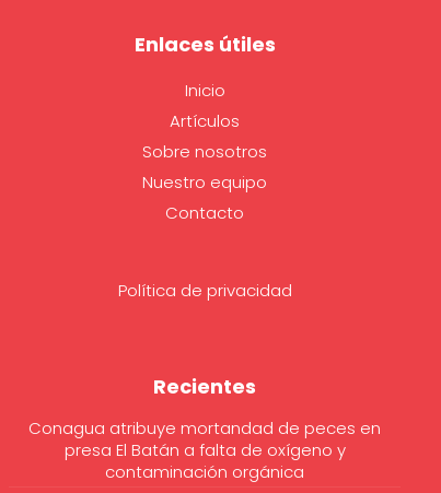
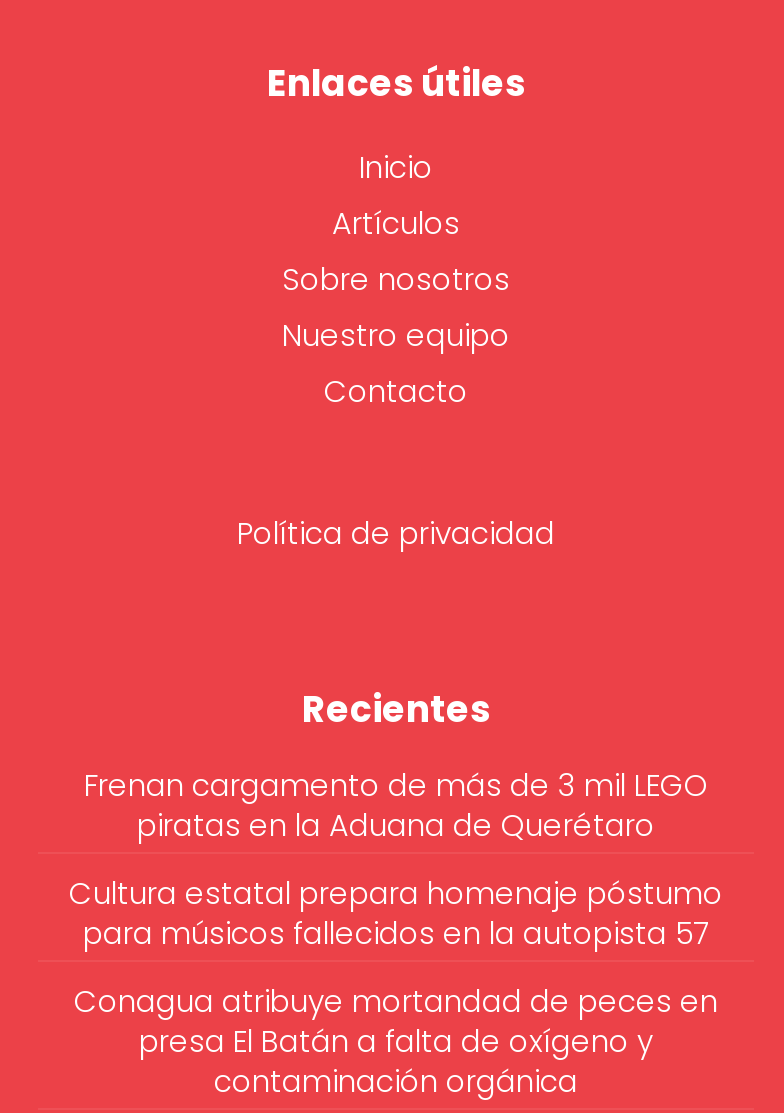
none -> [69,763,723,953] Frenan cargamento de más de 3 mil LEGO | piratas en la Aduana de Querétaro | Cultura estatal prepara homenaje póstumo | para músicos fallecidos en la autopista 57

